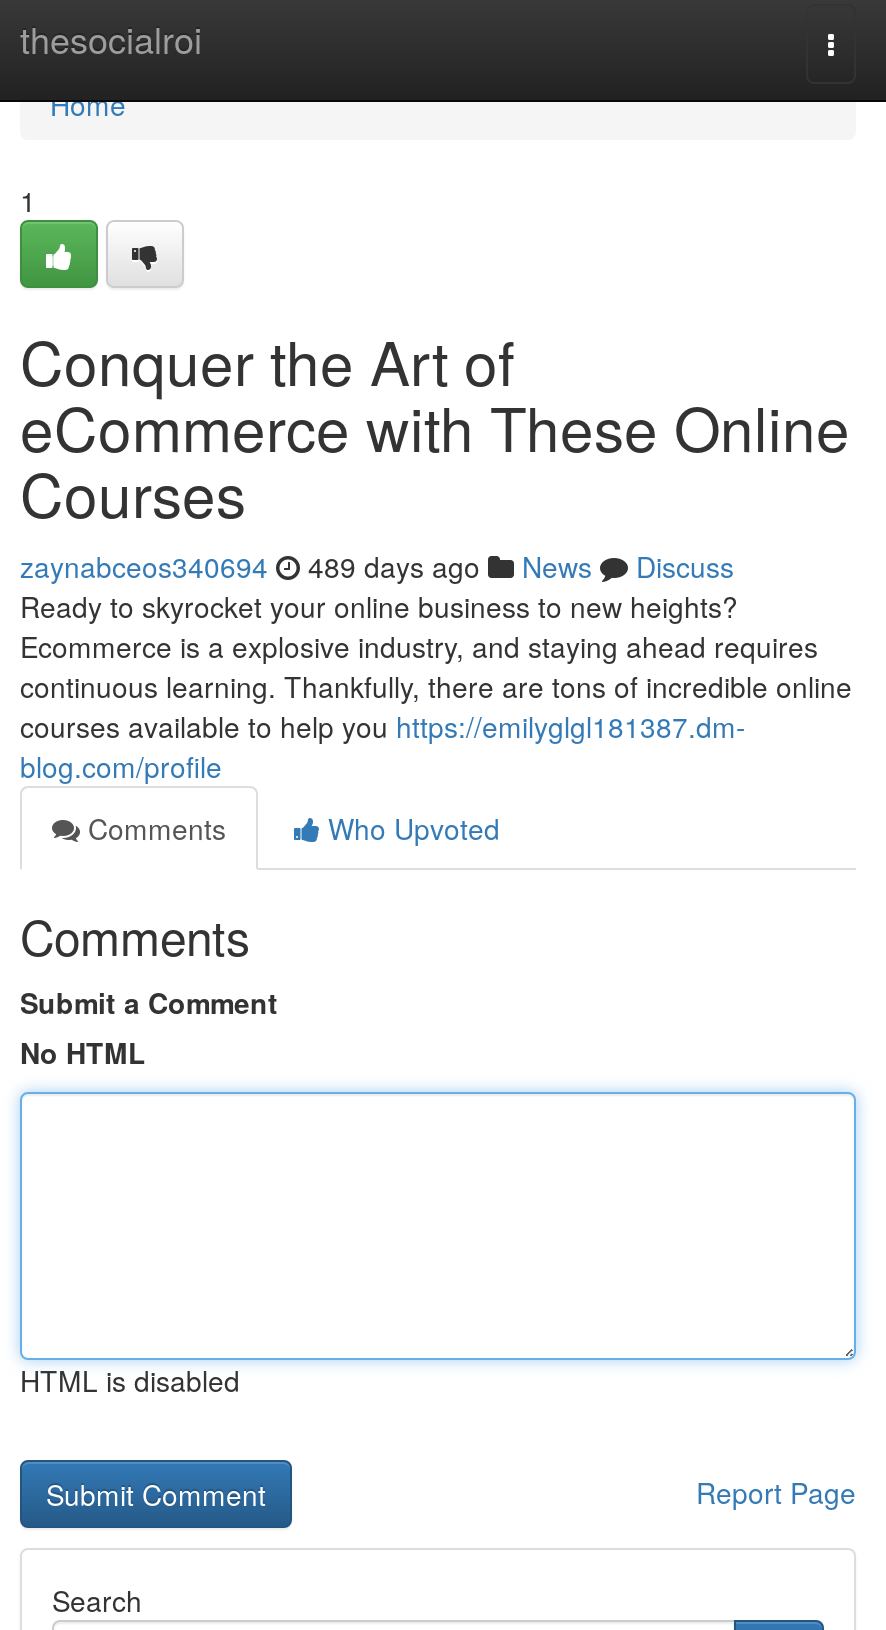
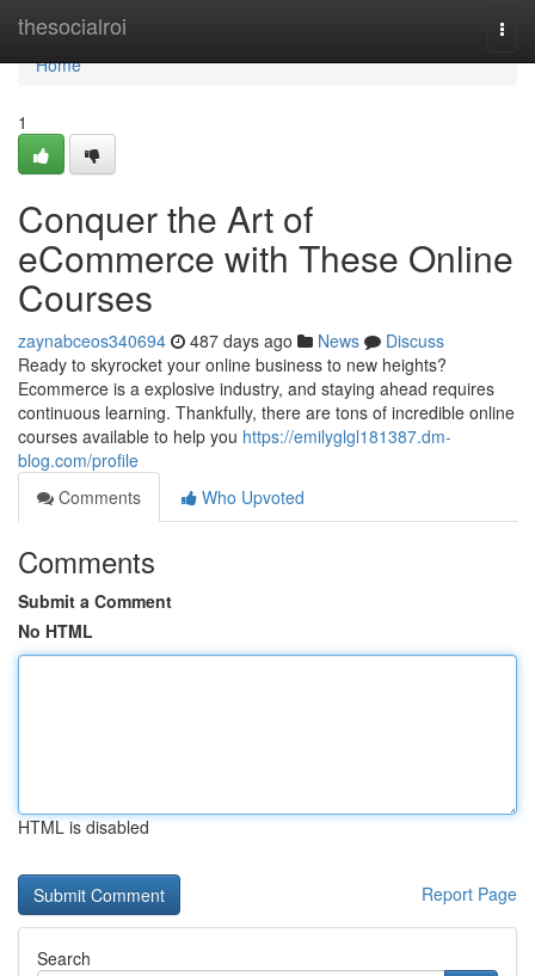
[20,546,734,586] zaynabceos340694 489 days ago News Discuss -> [18,329,444,352] zaynabceos340694 487 days ago News Discuss

